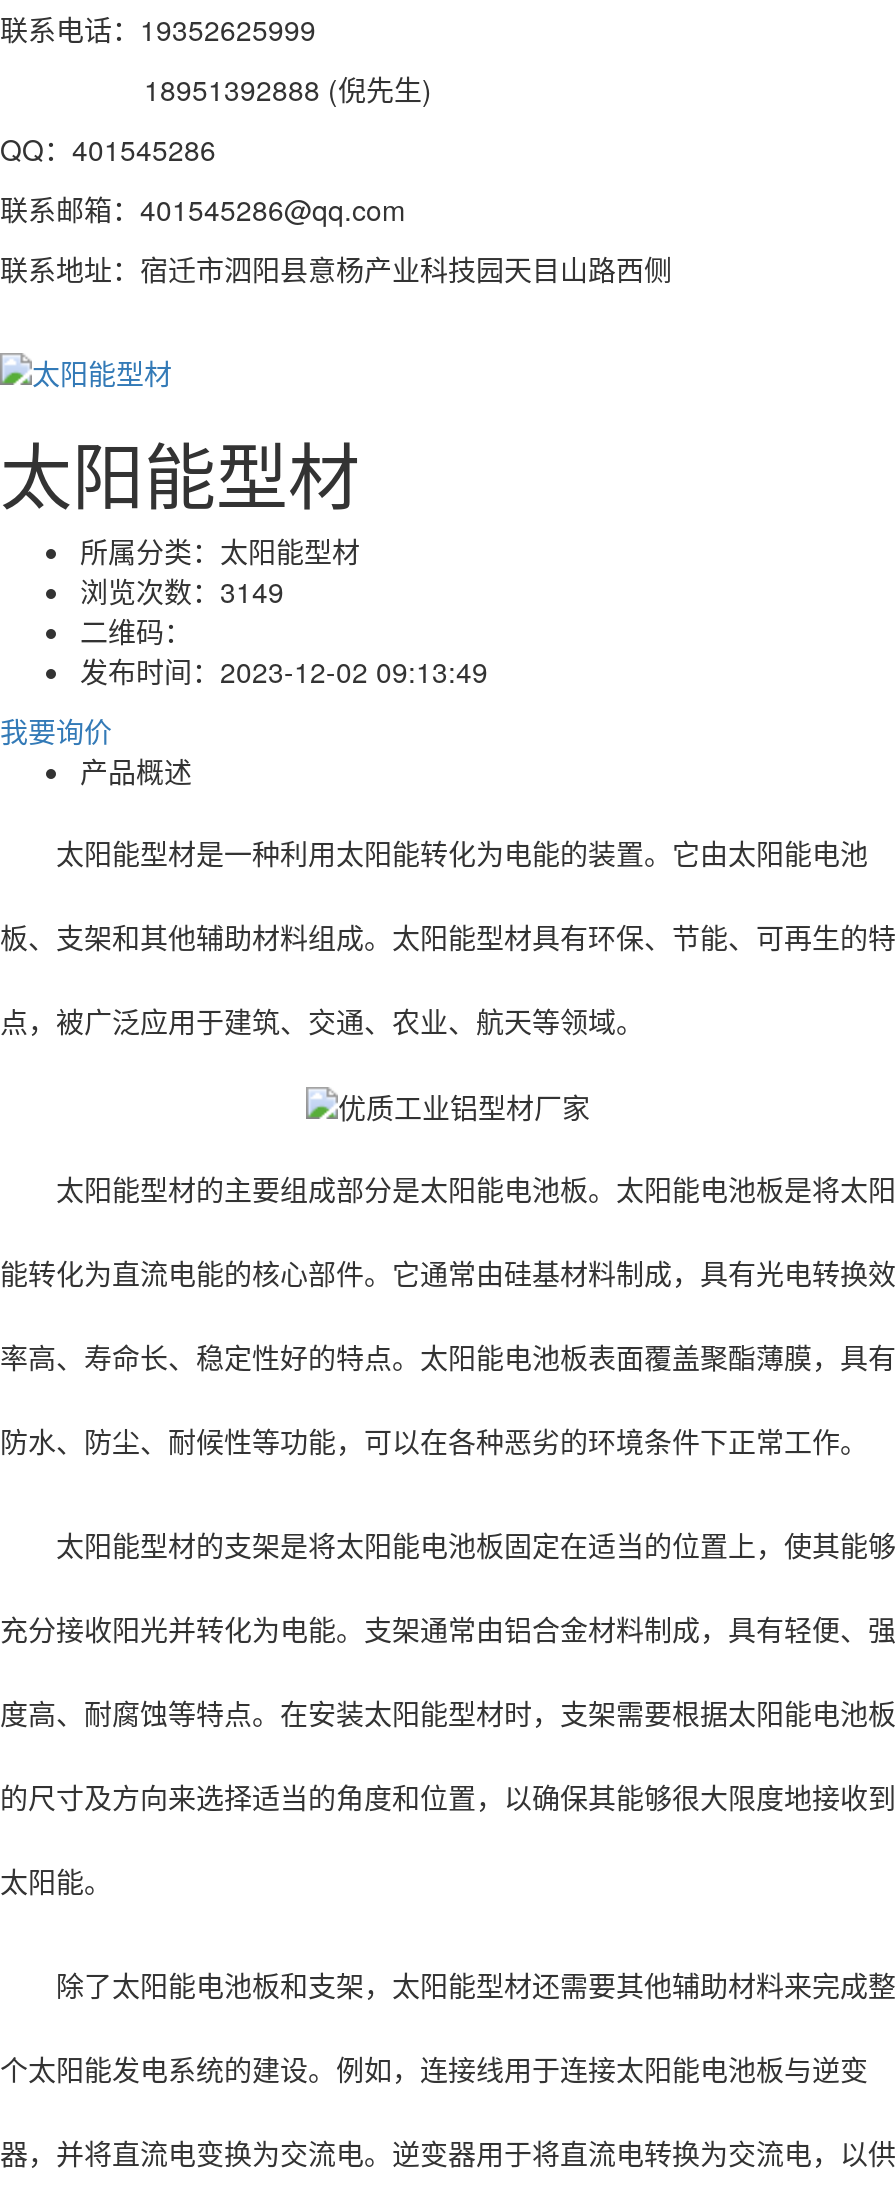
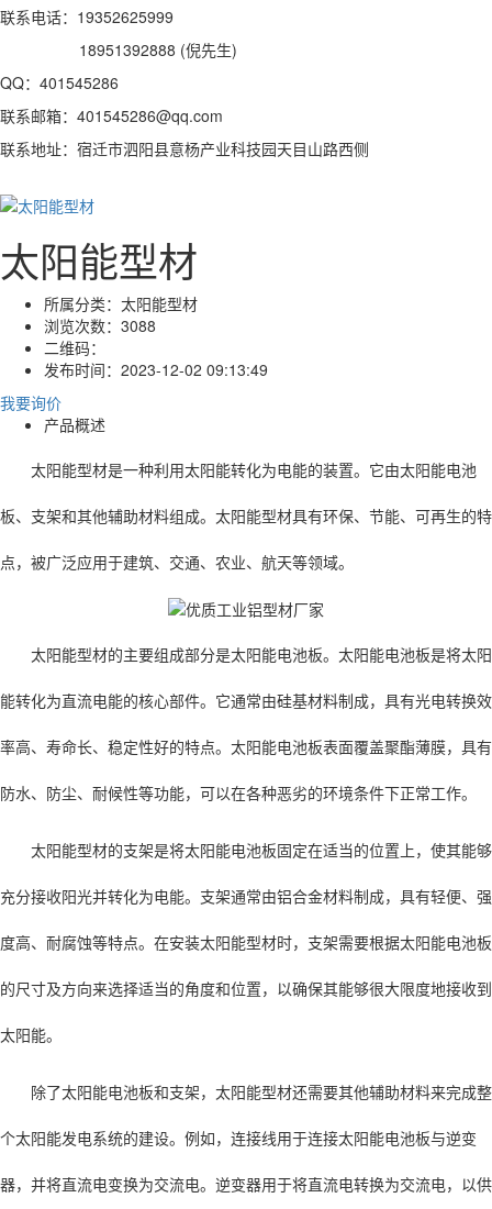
[80,571,284,611] 浏览次数：3149 -> [44,314,156,336] 浏览次数：3088

